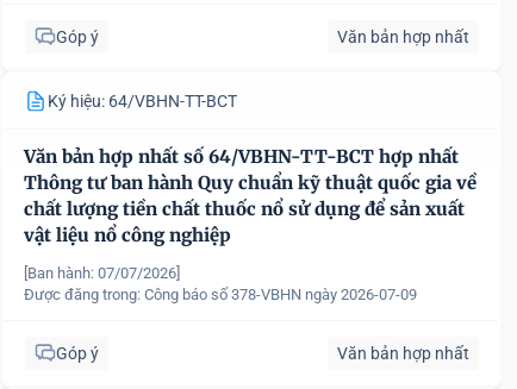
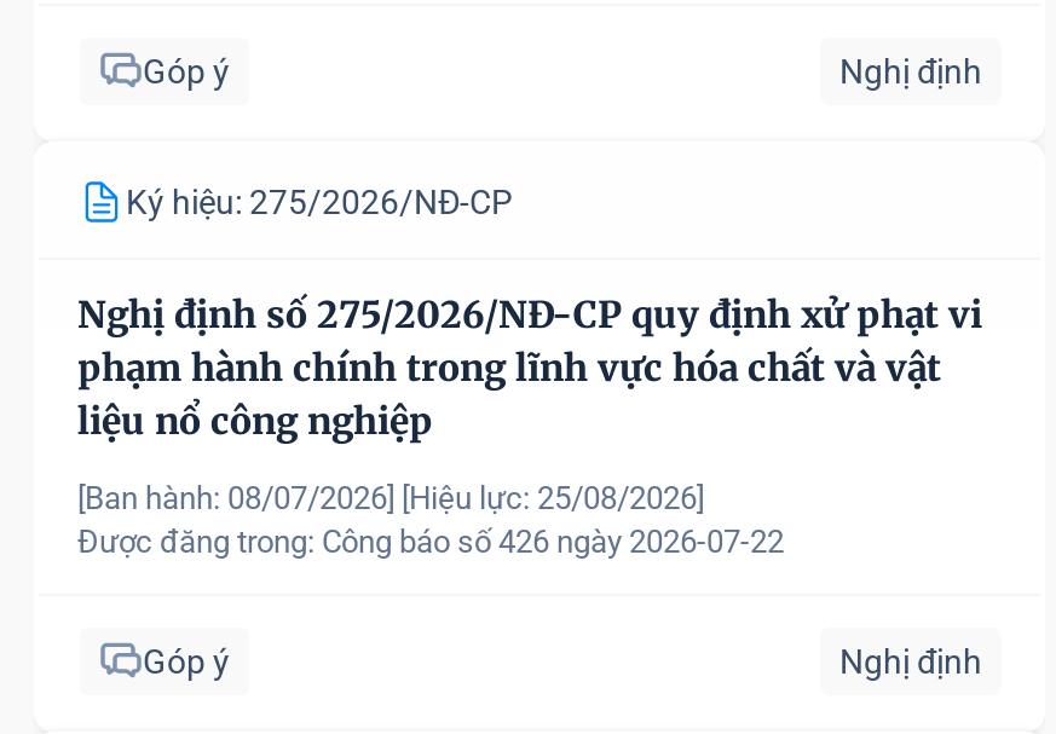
[337,28,469,47] Văn bản hợp nhất -> [839,53,982,92] Nghị định
[48,92,237,111] Ký hiệu: 64/VBHN-TT-BCT -> [126,184,513,222] Ký hiệu: 275/2026/NĐ-CP
[24,146,476,247] Văn bản hợp nhất số 64/VBHN-TT-BCT hợp nhất | Thông tư ban hành Quy chuẩn kỹ thuật quốc gia về | chất lượng tiền chất thuốc nổ sử dụng để sản xuất | vật liệu nổ công nghiệp -> [77,293,982,445] Nghị định số 275/2026/NĐ-CP quy định xử phạt vi | phạm hành chính trong lĩnh vực hóa chất và vật | liệu nổ công nghiệp
[24,265,417,304] [Ban hành: 07/07/2026] | Được đăng trong: Công báo số 378-VBHN ngày 2026-07-09 -> [77,481,784,561] [Ban hành: 08/07/2026] [Hiệu lực: 25/08/2026] | Được đăng trong: Công báo số 426 ngày 2026-07-22
[337,344,469,363] Văn bản hợp nhất -> [839,643,982,682] Nghị định

